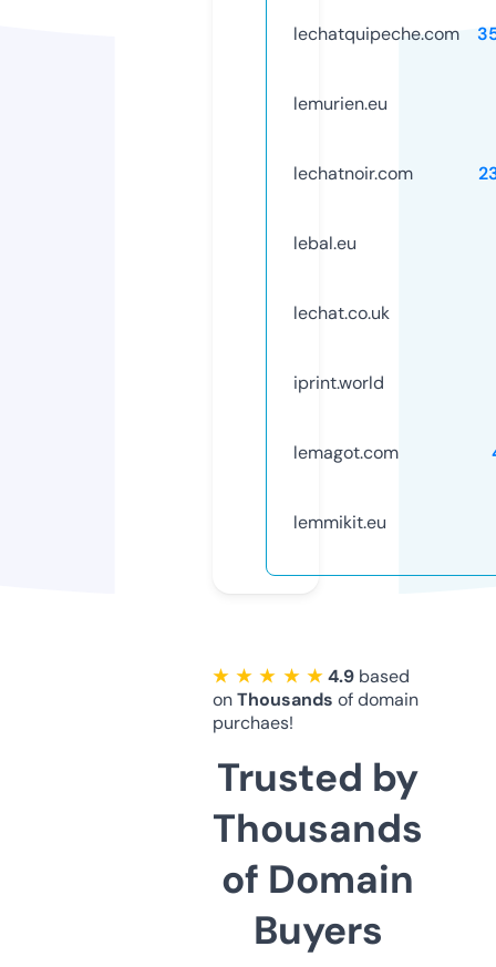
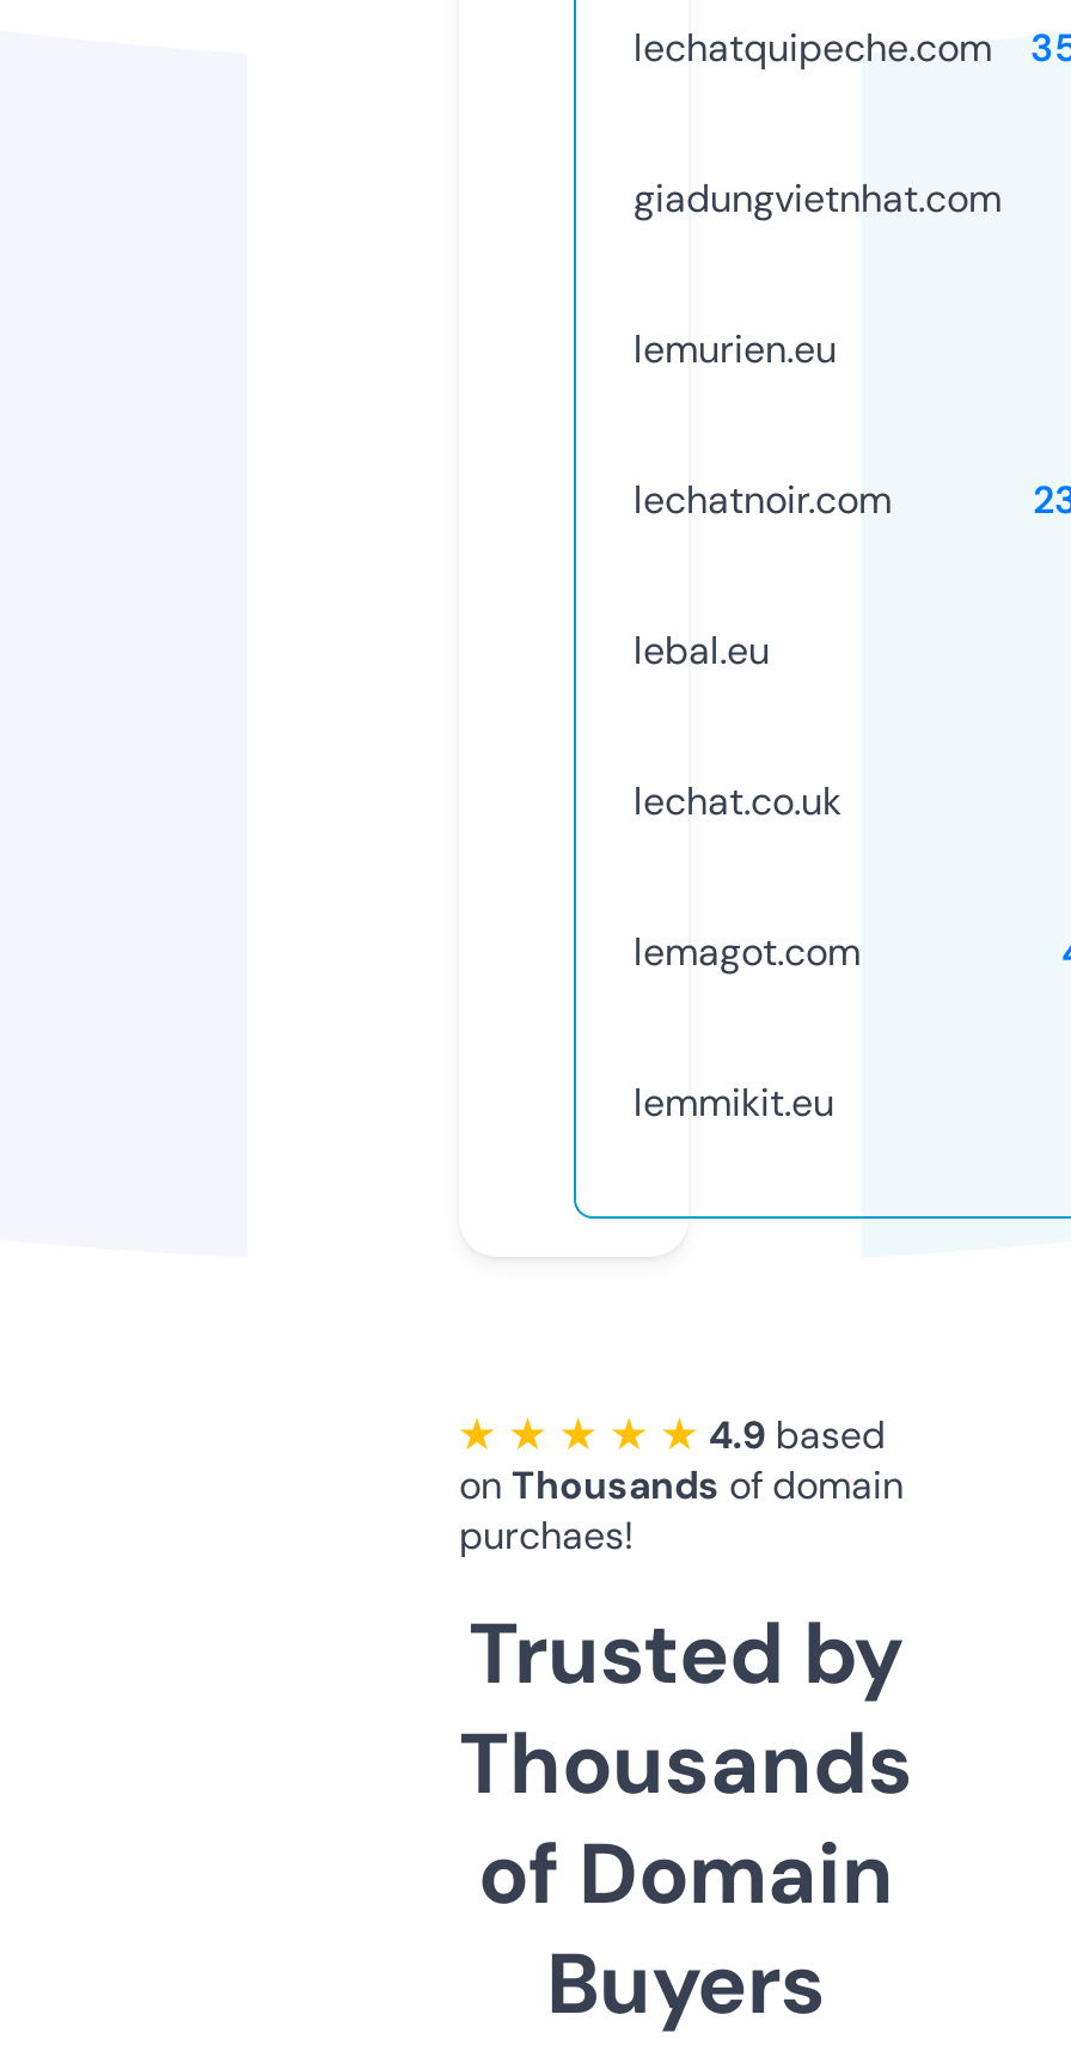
none -> [634,173,1002,223] giadungvietnhat.com
moved [293,92,413,324] -> [634,324,892,826]: lemurien.eu | lechatnoir.com | lebal.eu | lechat.co.uk
[293,371,384,394] iprint.world -> none

